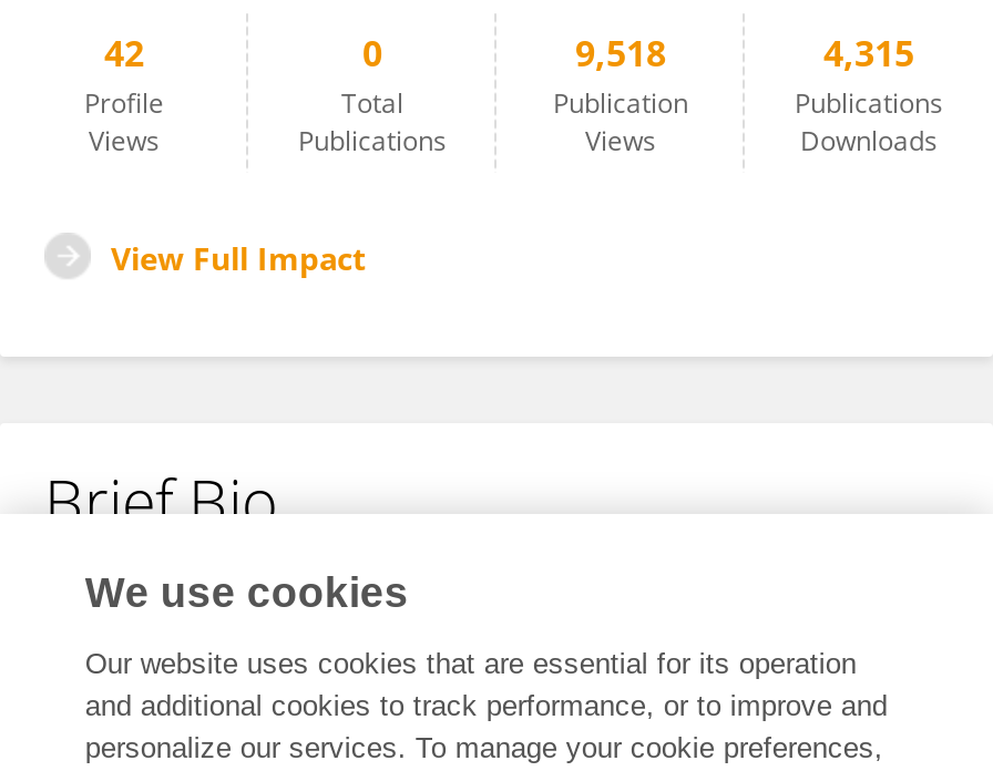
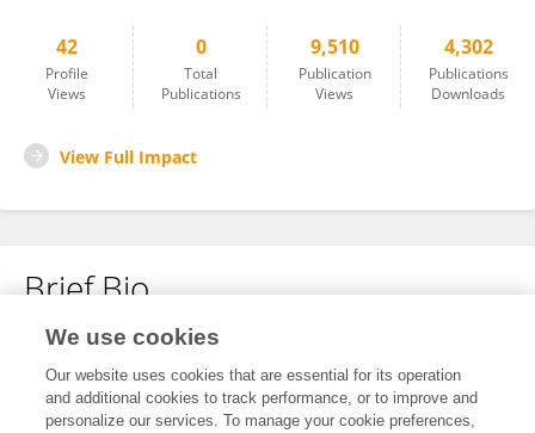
[575,29,666,78] 9,518 -> [310,33,359,60] 9,510
[823,29,914,78] 4,315 -> [444,33,493,60] 4,302

